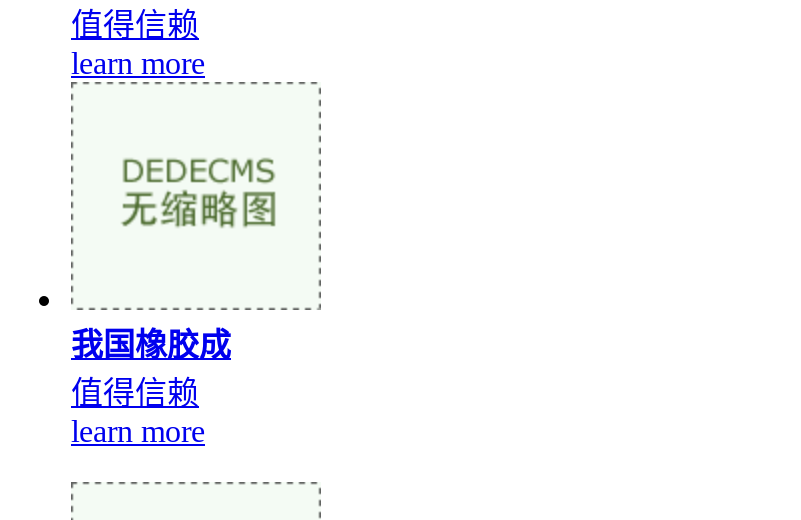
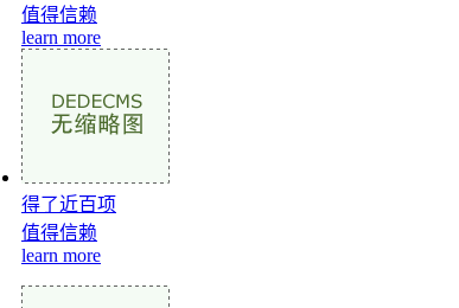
[71,329,231,363] 我国橡胶成 -> [21,195,116,215] 得了近百项

